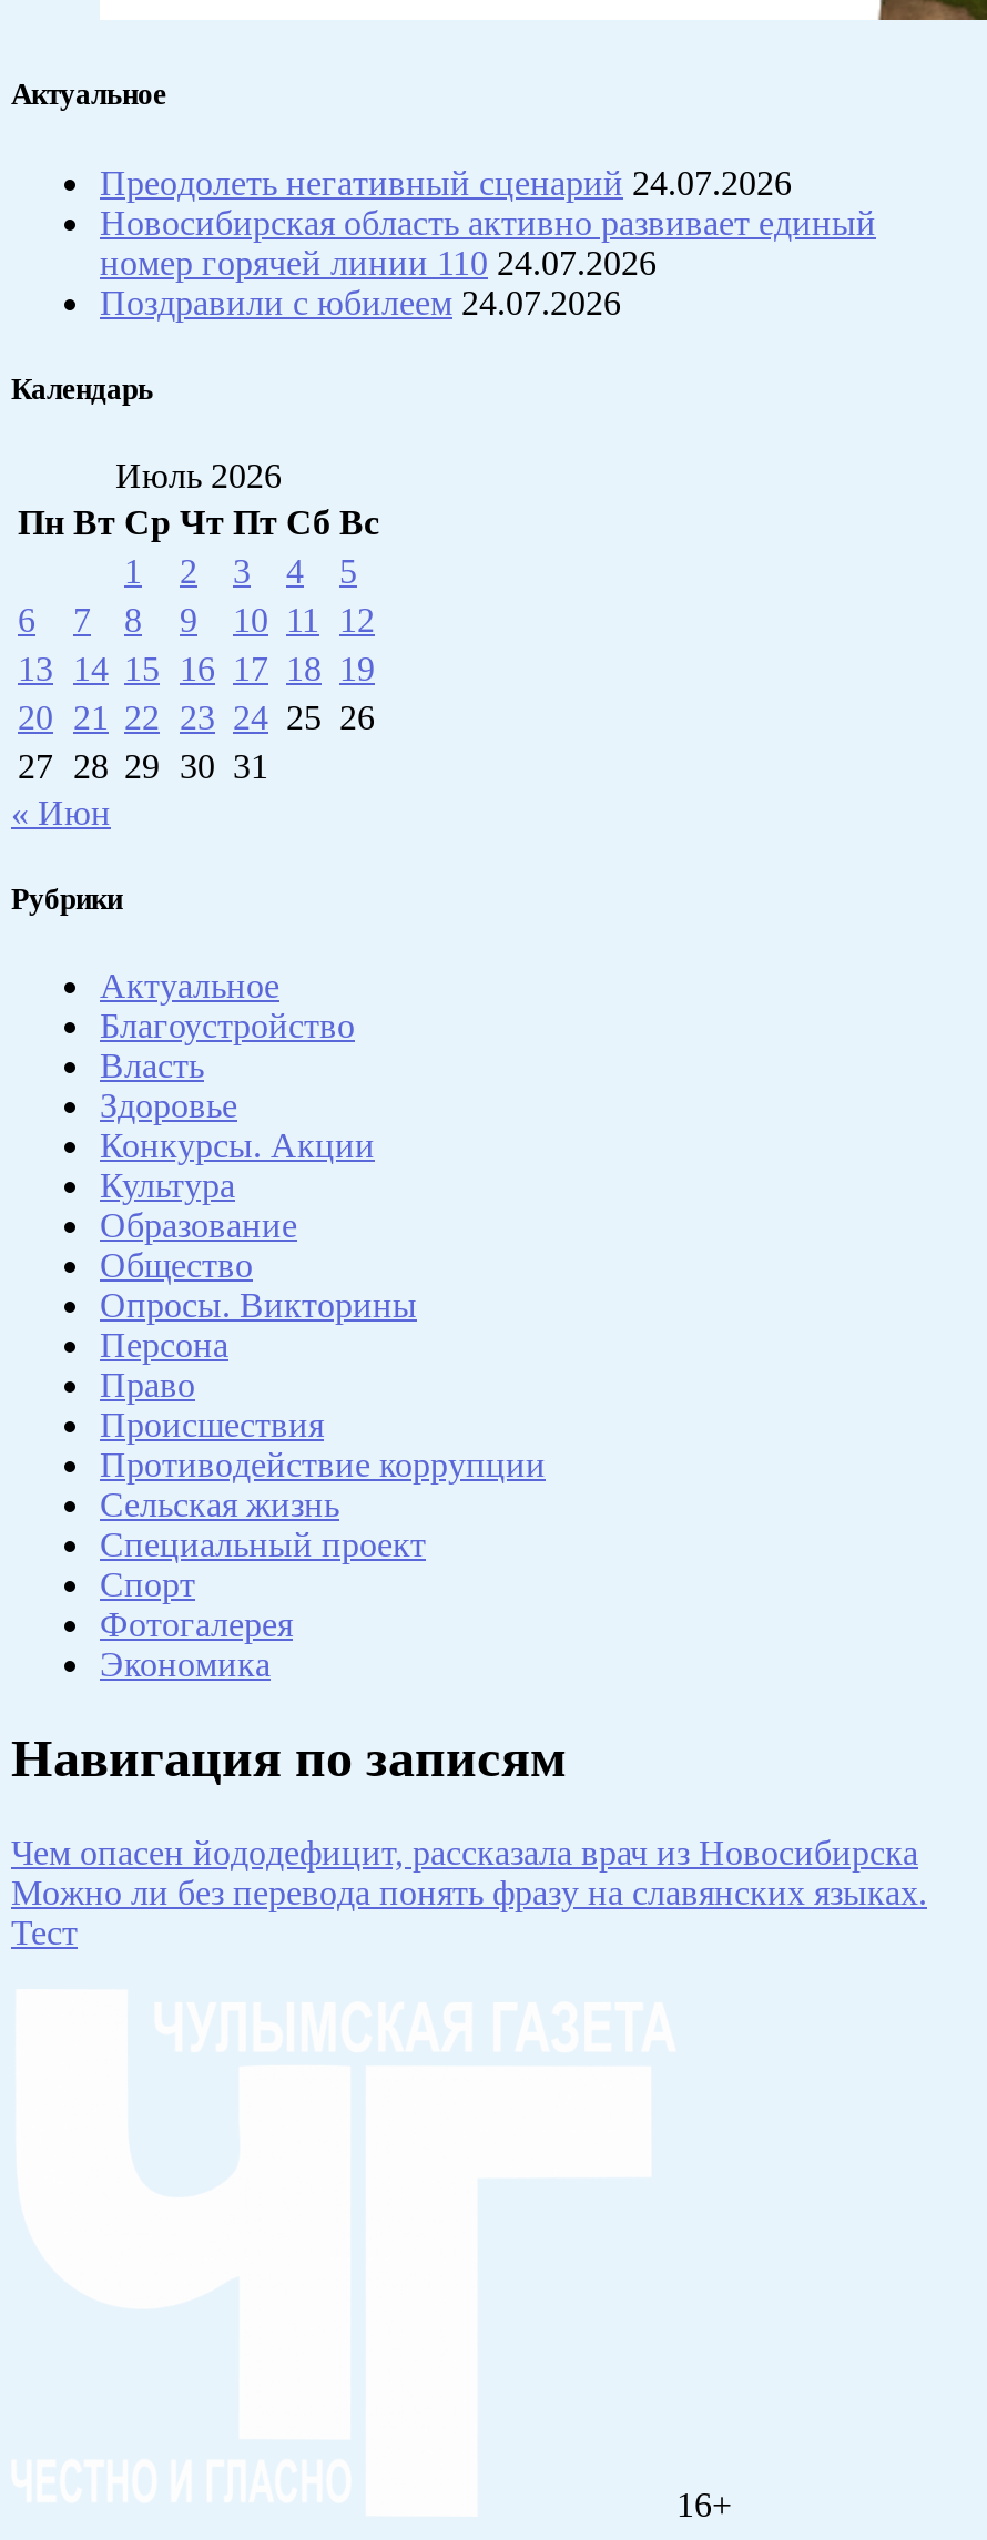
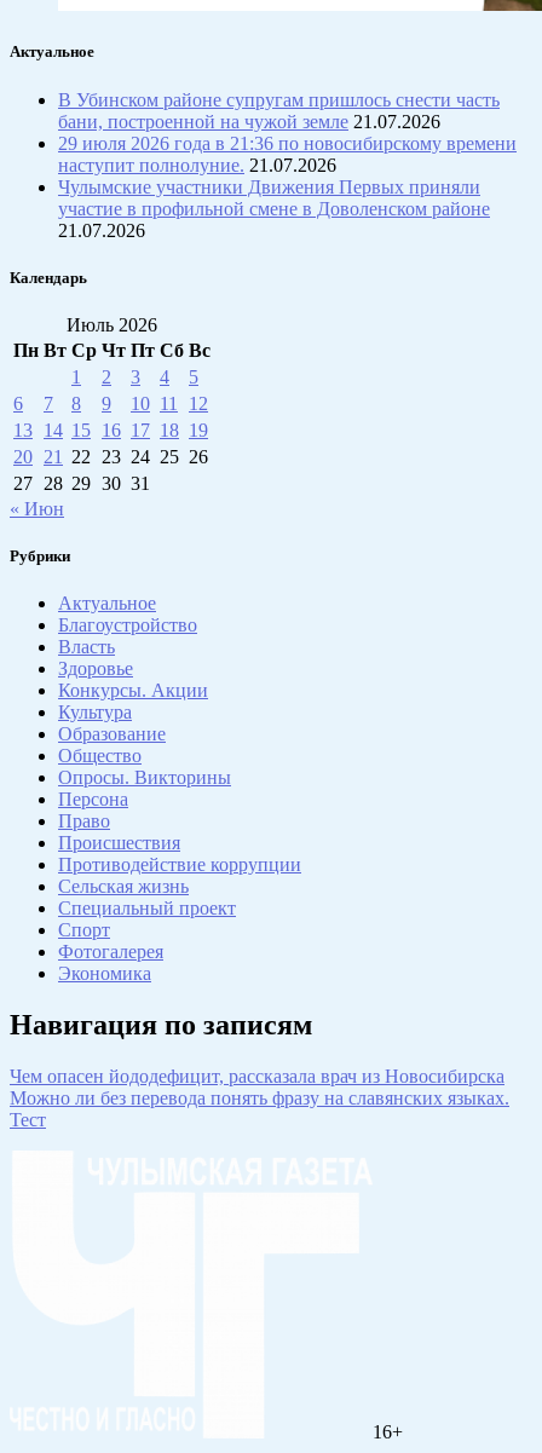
[100,163,876,321] Преодолеть негативный сценарий 24.07.2026 | Новосибирская область активно развивает единый | номер горячей линии 110 24.07.2026 | Поздравили с юбилеем 24.07.2026 -> [58,89,517,240] В Убинском районе супругам пришлось снести часть | бани, построенной на чужой земле 21.07.2026 | 29 июля 2026 года в 21:36 по новосибирскому времени | наступит полнолуние. 21.07.2026 | Чулымские участники Движения Первых приняли | участие в профильной смене в Доволенском районе | 21.07.2026

